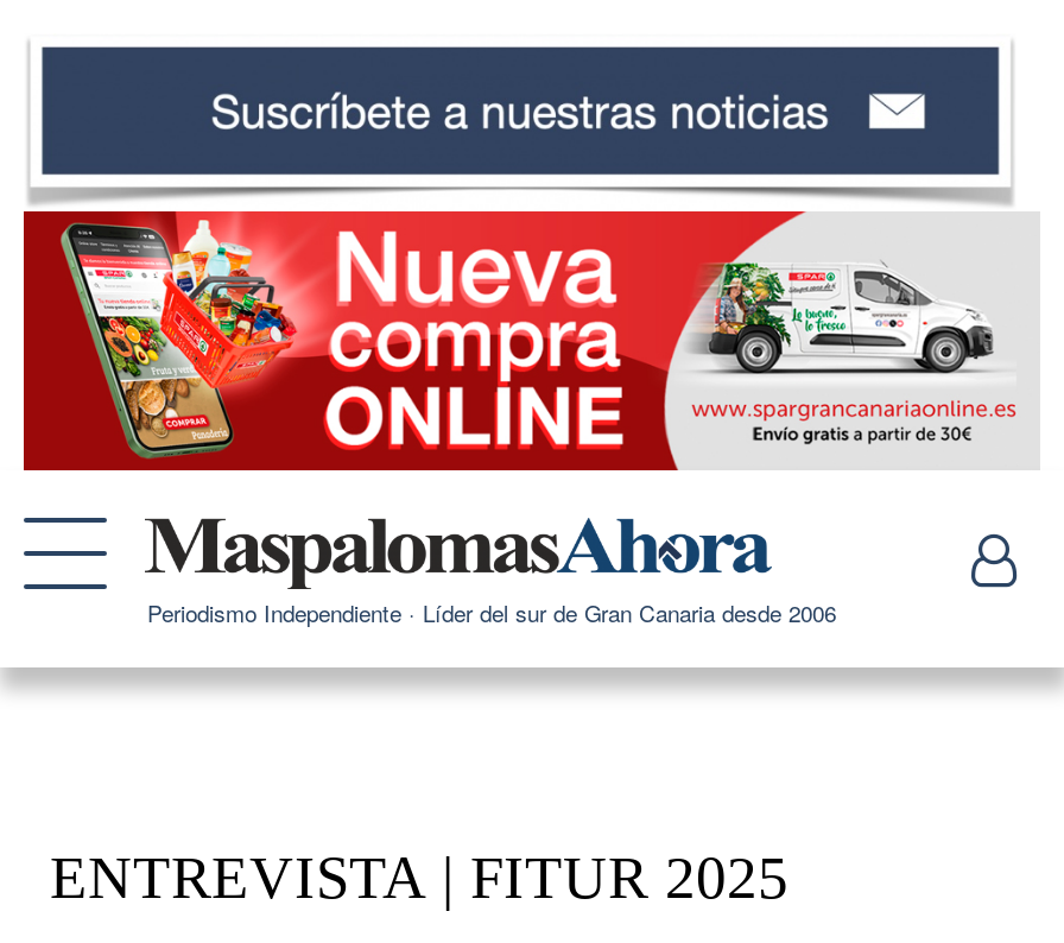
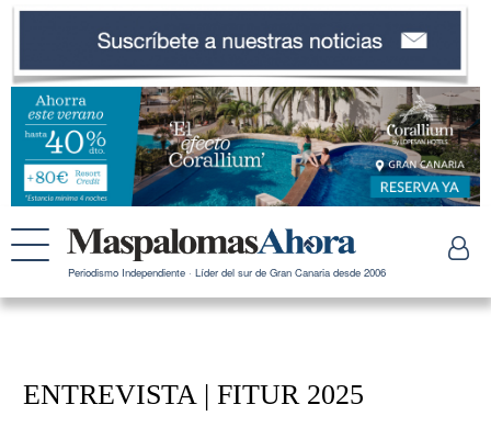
[21,209,1040,473] [image] -> [10,86,481,207] [image]

